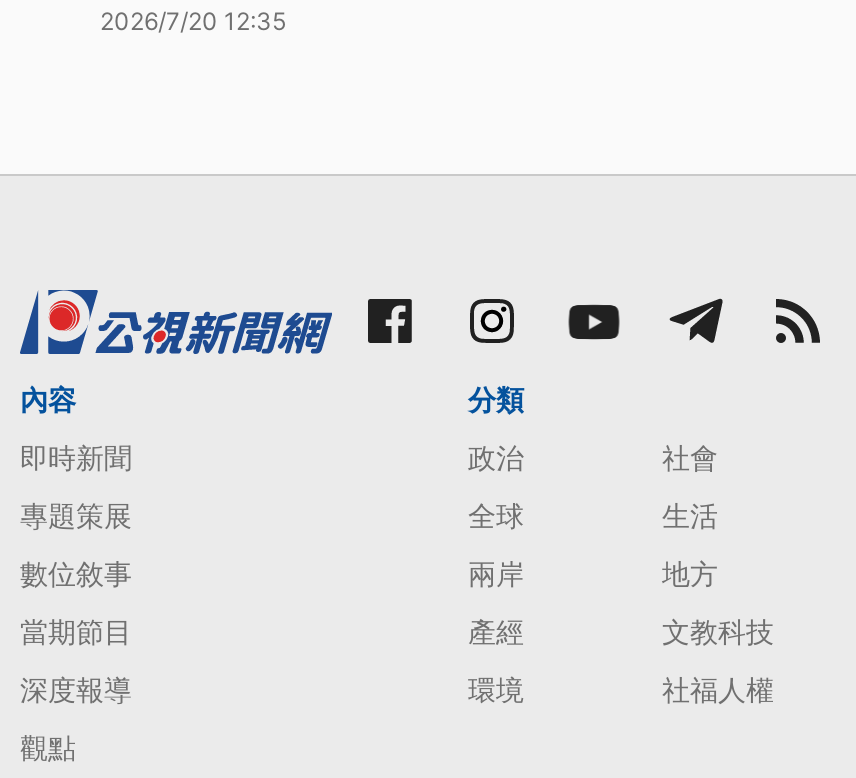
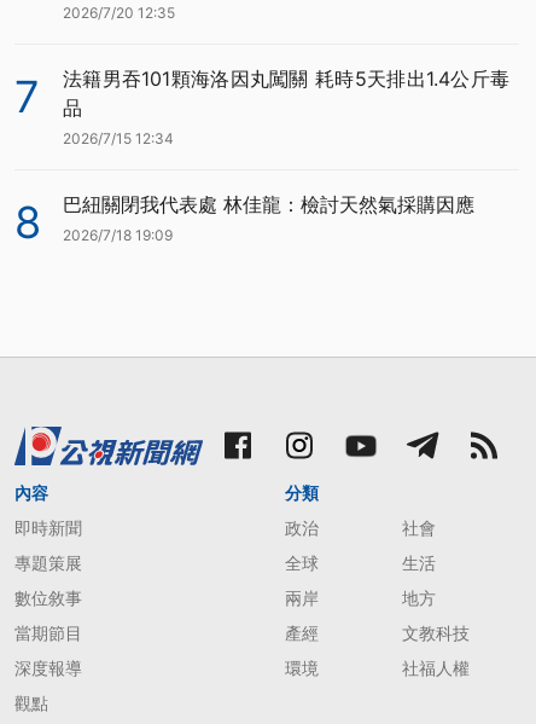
none -> [14,67,509,249] 7 | 法籍男吞101顆海洛因丸闖關 耗時5天排出1.4公斤毒 | 品 | 2026/7/15 12:34 | 8 | 巴紐關閉我代表處 林佳龍：檢討天然氣採購因應 | 2026/7/18 19:09

